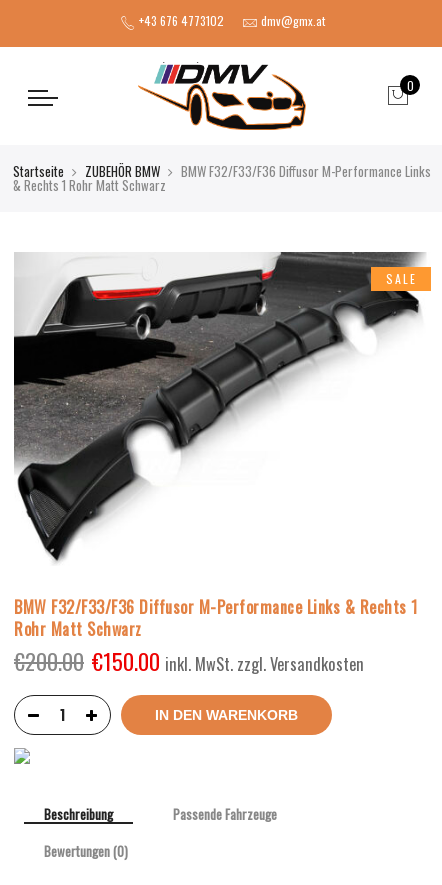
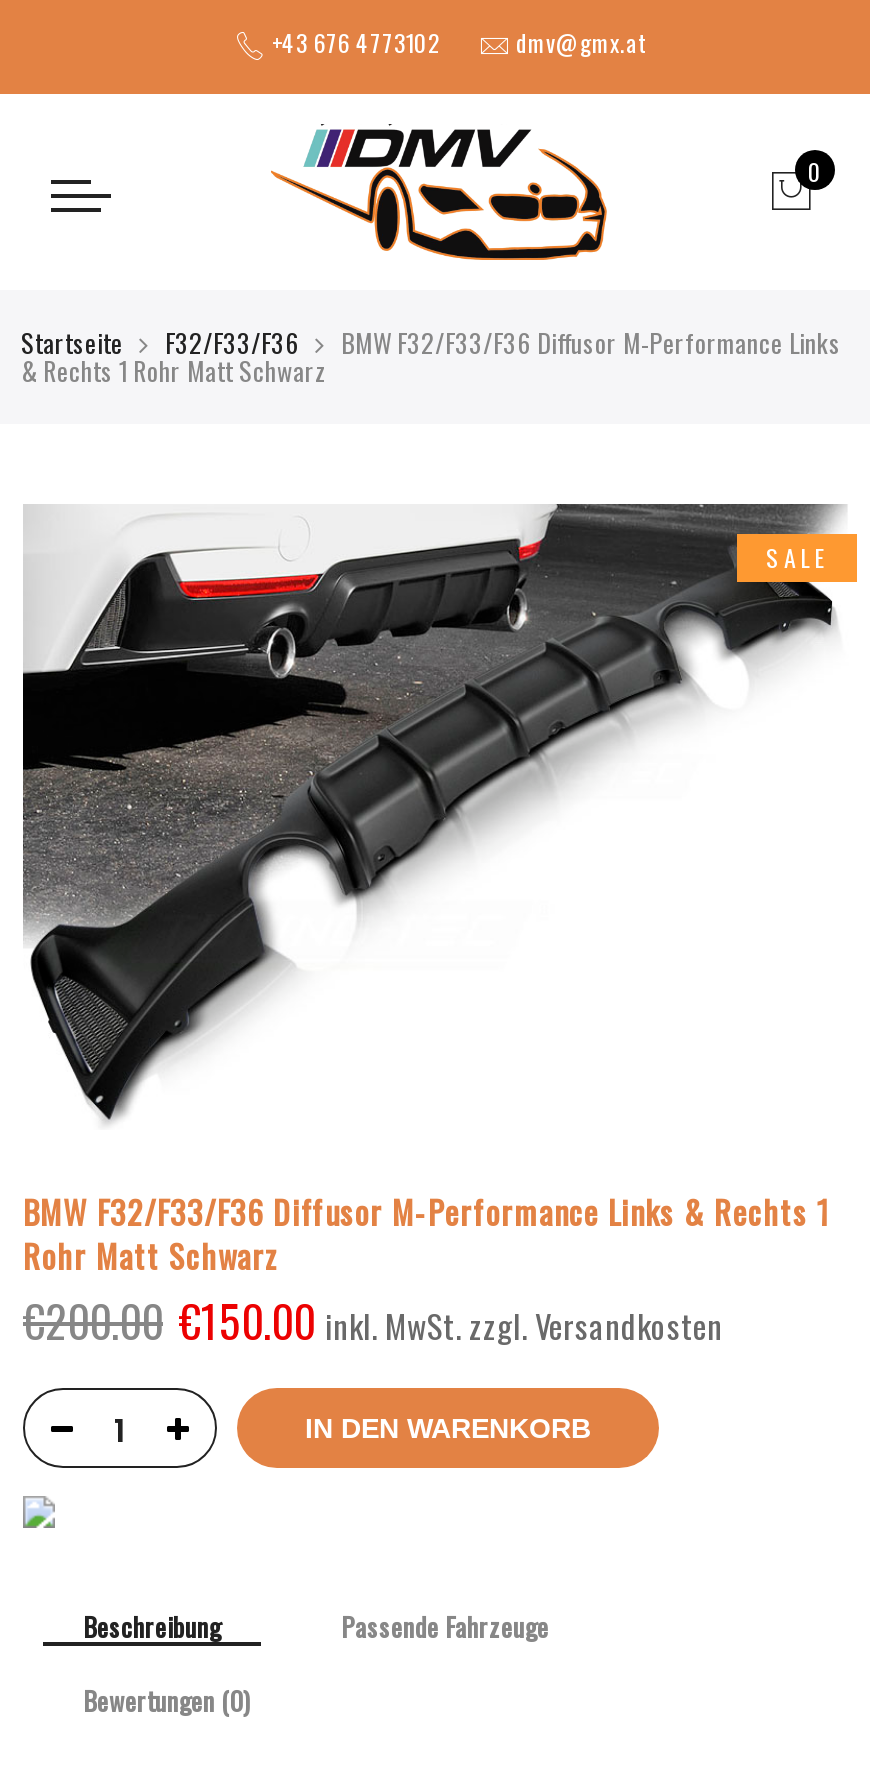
[85,161,160,181] ZUBEHÖR BMW -> [165,323,299,363] F32/F33/F36

